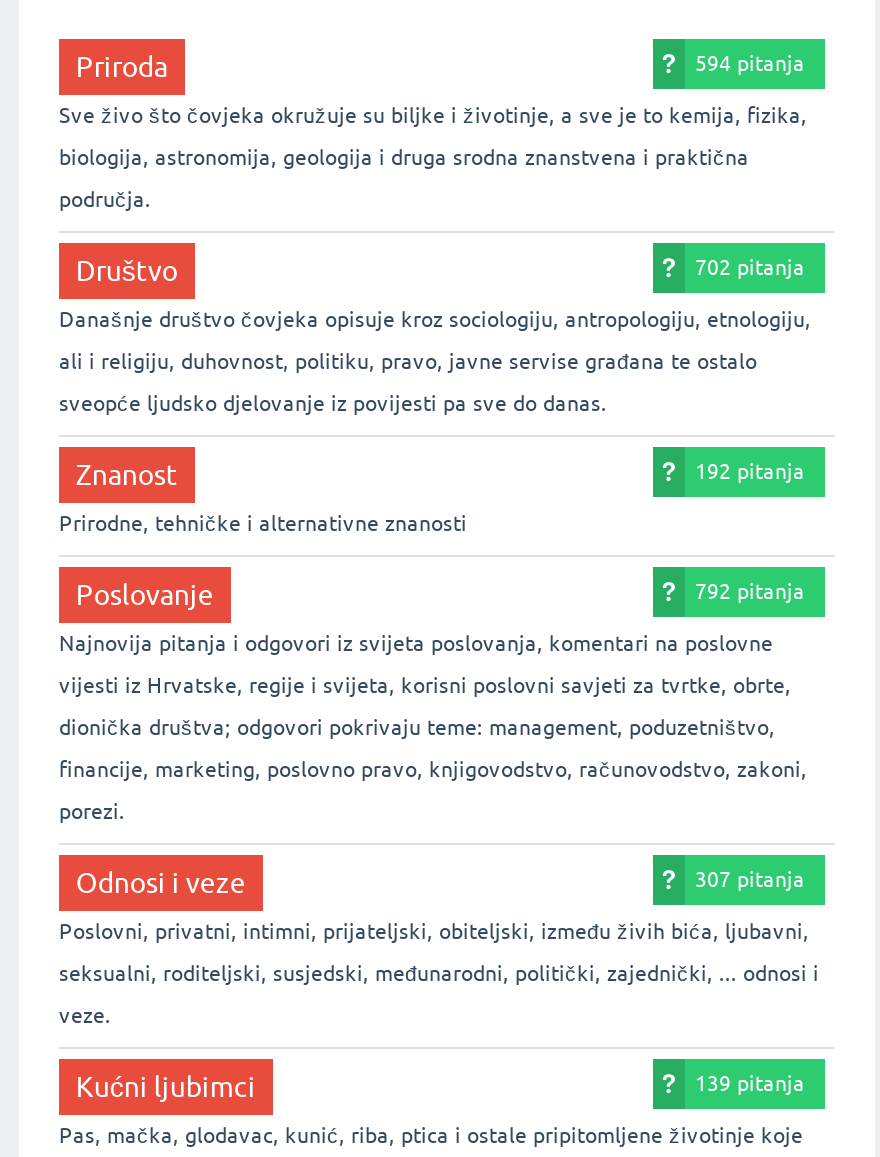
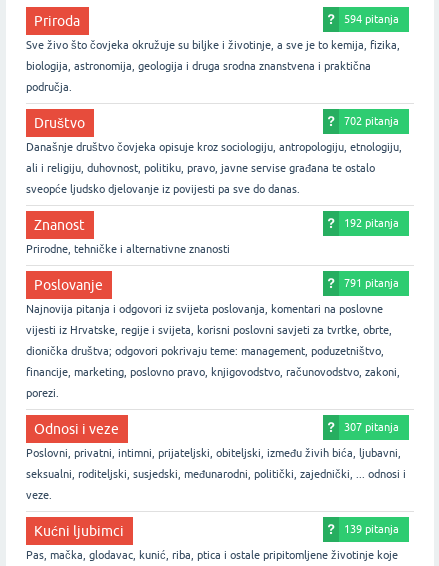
[695,579,805,603] 792 pitanja -> [344,277,399,289] 791 pitanja

